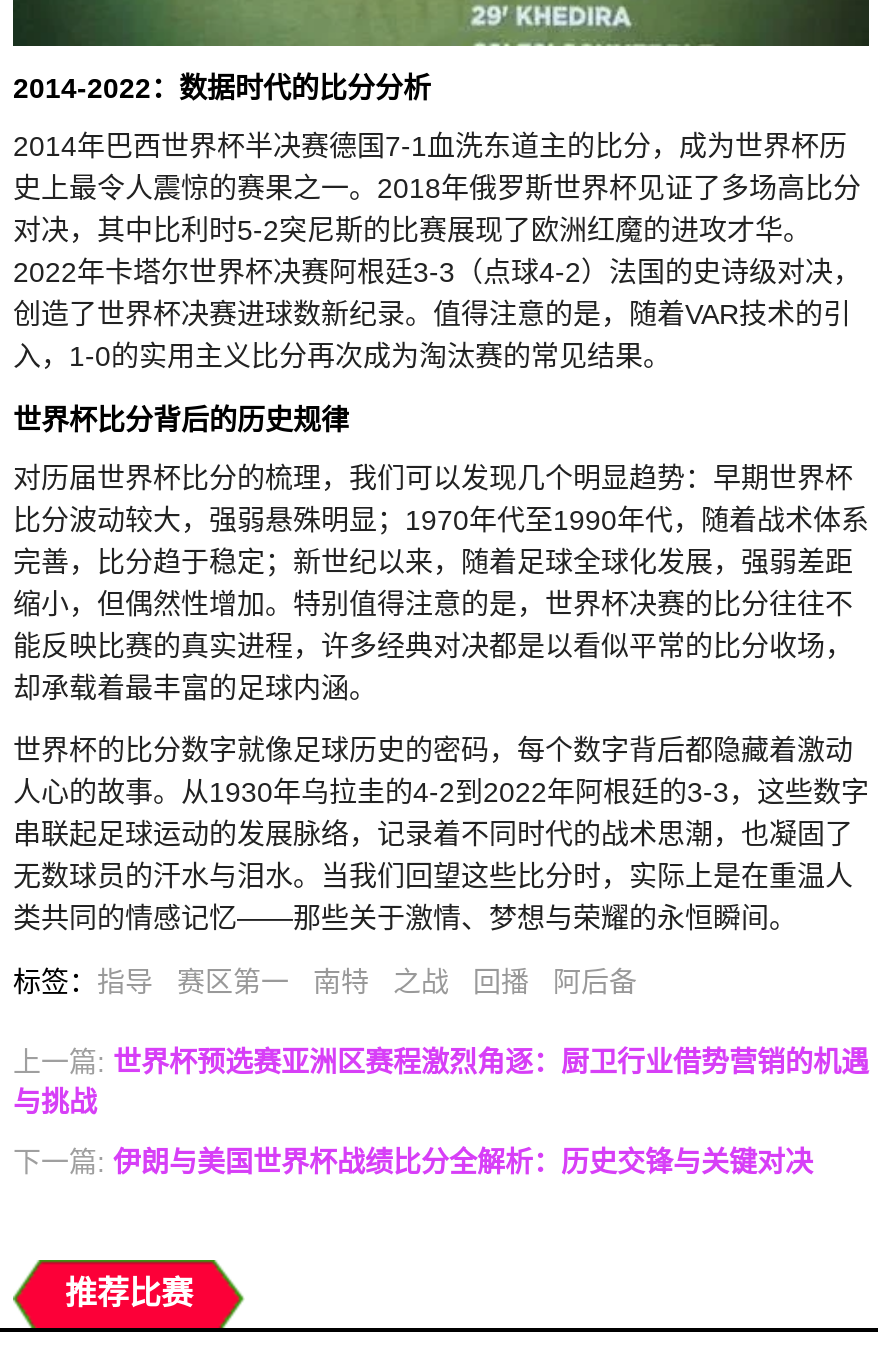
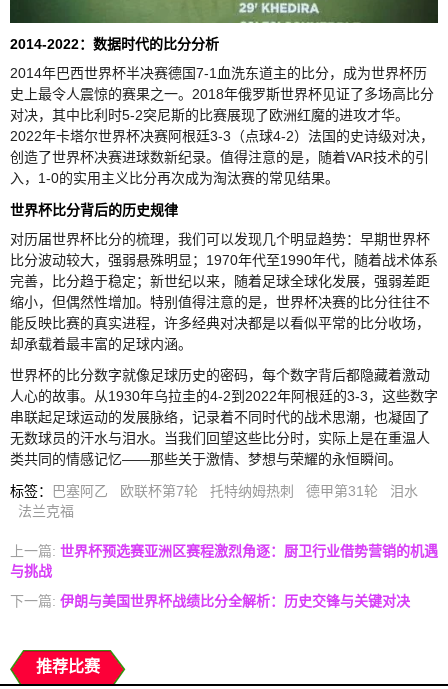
[13,966,637,998] 标签：指导 | 赛区第一 | 南特 | 之战 | 回播 | 阿后备 -> [10,483,418,519] 标签：巴塞阿乙 | 欧联杯第7轮 | 托特纳姆热刺 | 德甲第31轮 | 泪水 | 法兰克福

